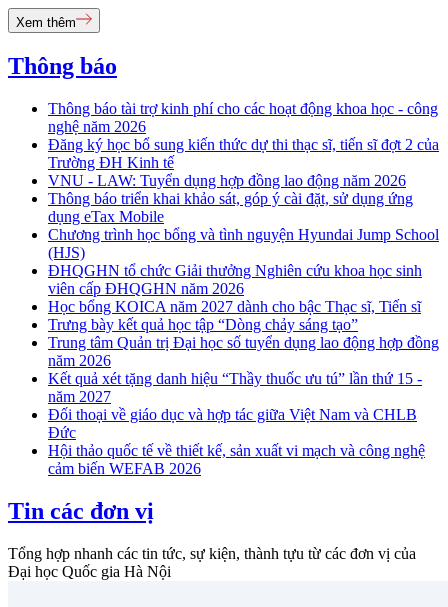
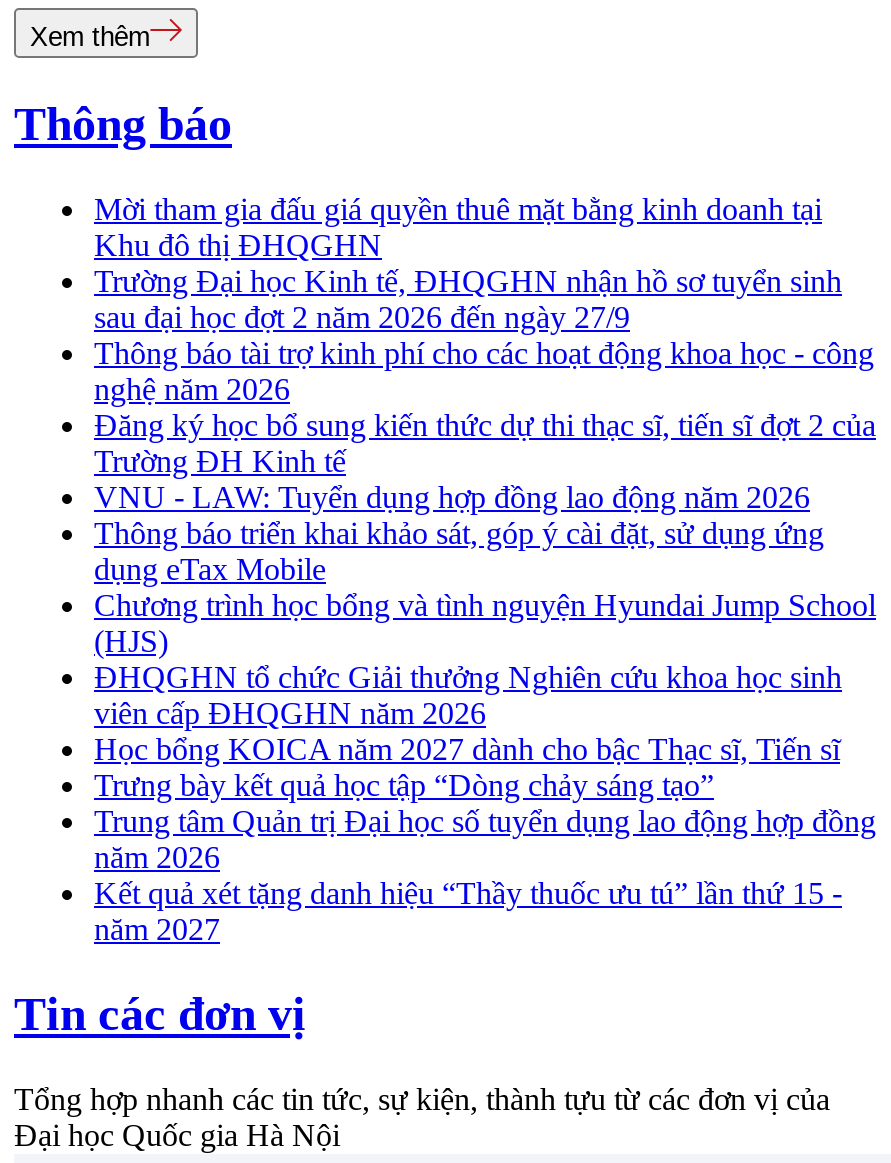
none -> [94,192,842,334] Mời tham gia đấu giá quyền thuê mặt bằng kinh doanh tại | Khu đô thị ĐHQGHN | Trường Đại học Kinh tế, ĐHQGHN nhận hồ sơ tuyển sinh | sau đại học đợt 2 năm 2026 đến ngày 27/9
moved [48,100,439,405] -> [94,336,876,946]: Thông báo tài trợ kinh phí cho các hoạt động khoa học - công | nghệ năm 2026 | Đăng ký học bổ sung kiến thức dự thi thạc sĩ, tiến sĩ đợt 2 của | ... | Kết quả xét tặng danh hiệu “Thầy thuốc ưu tú” lần thứ 15 - | năm 2027
[48,406,425,477] Đối thoại về giáo dục và hợp tác giữa Việt Nam và CHLB | Đức | Hội thảo quốc tế về thiết kế, sản xuất vi mạch và công nghệ | cảm biến WEFAB 2026 -> none

